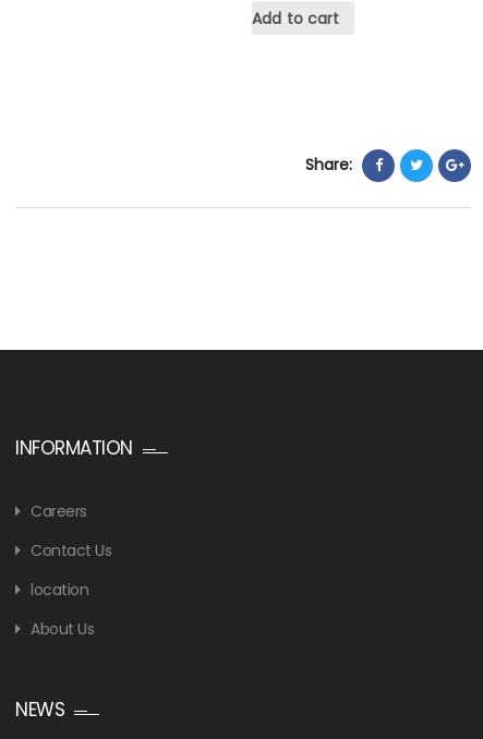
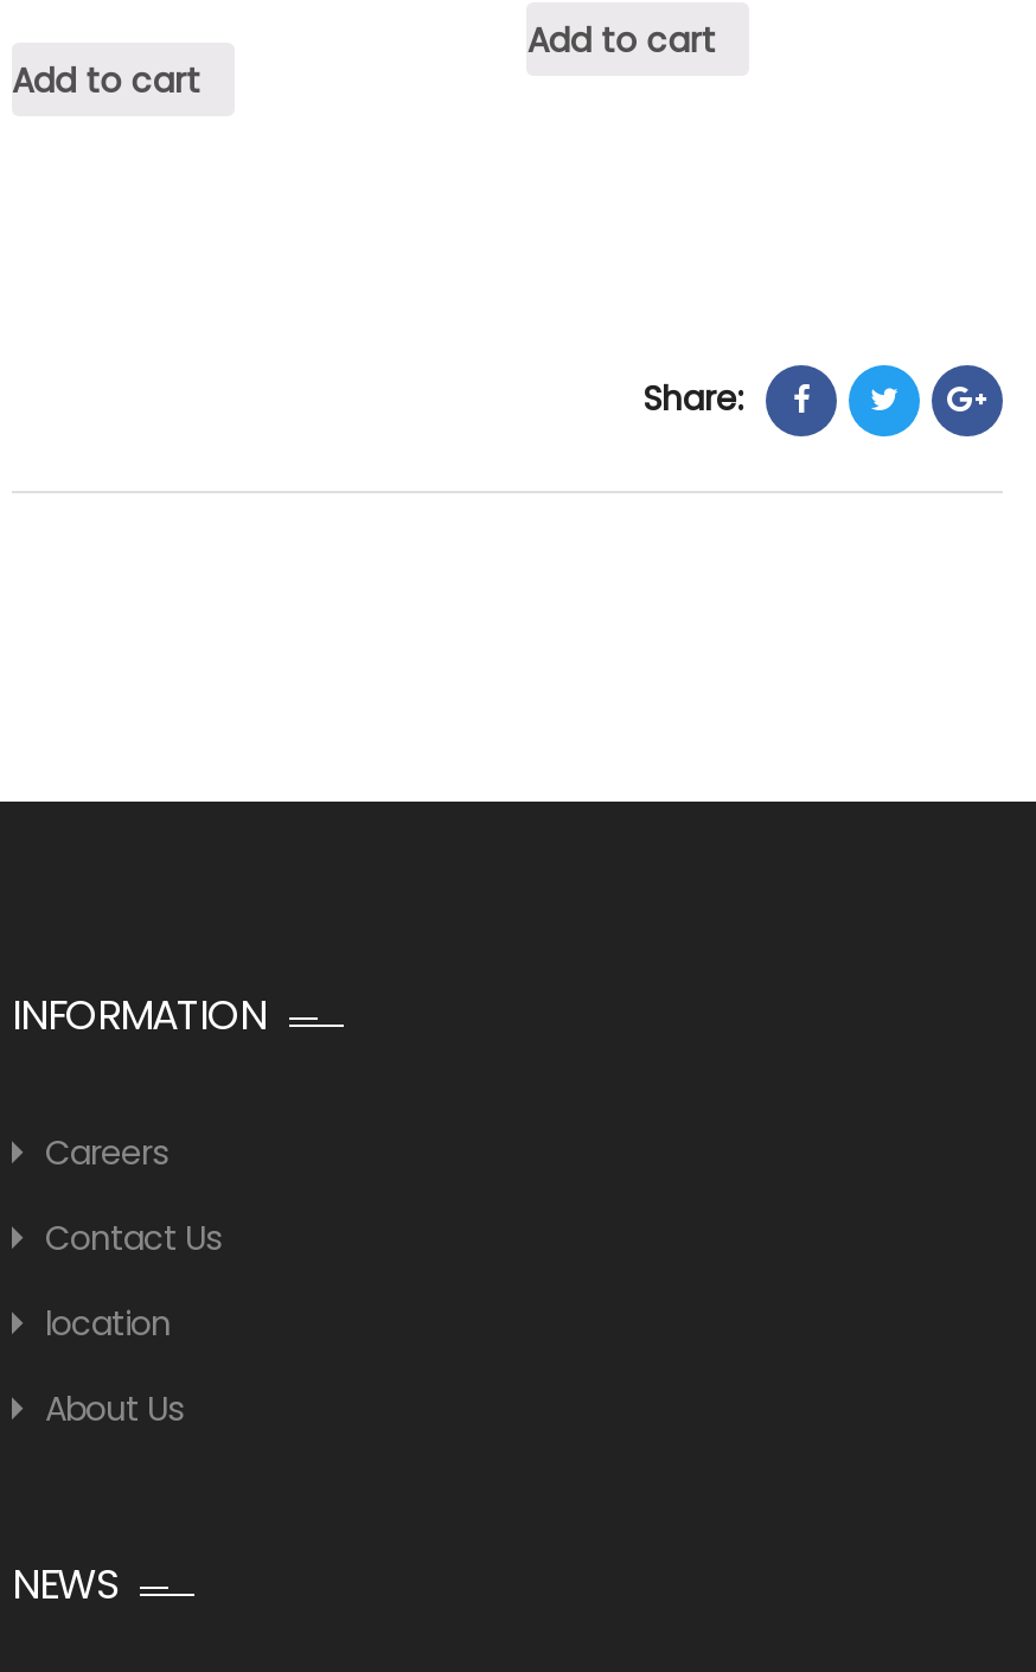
none -> [12,55,201,103] Add to cart

